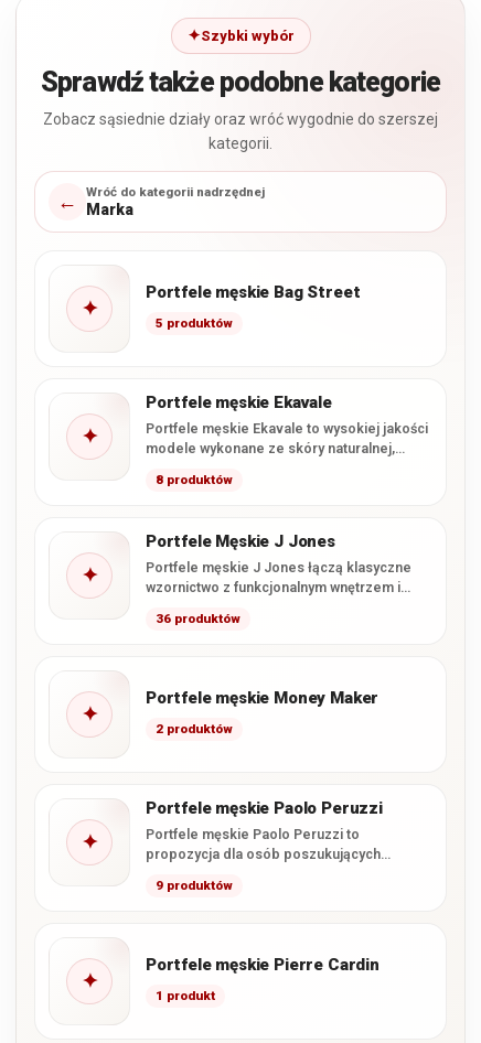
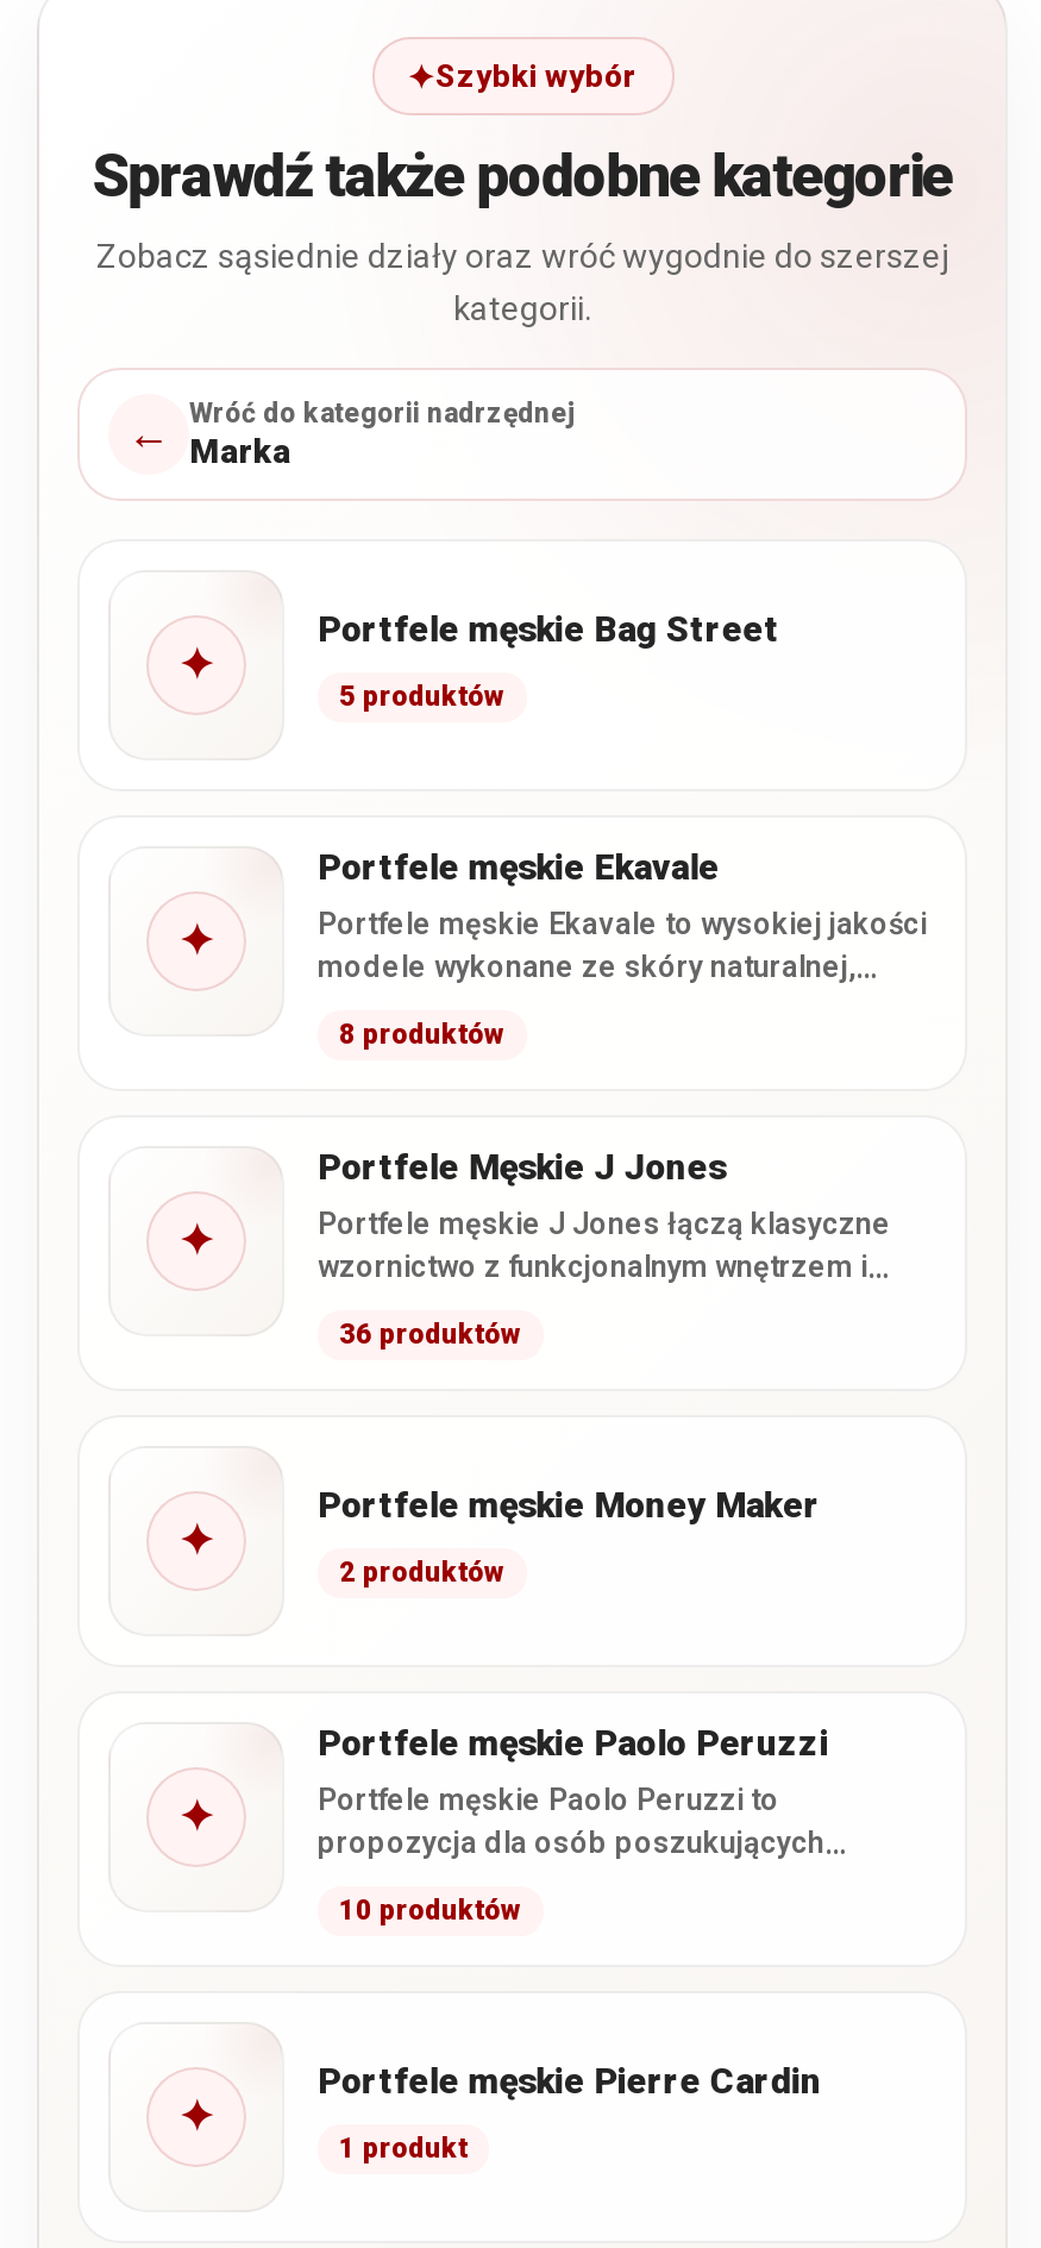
[156,878,233,893] 9 produktów -> [339,1894,522,1928] 10 produktów

